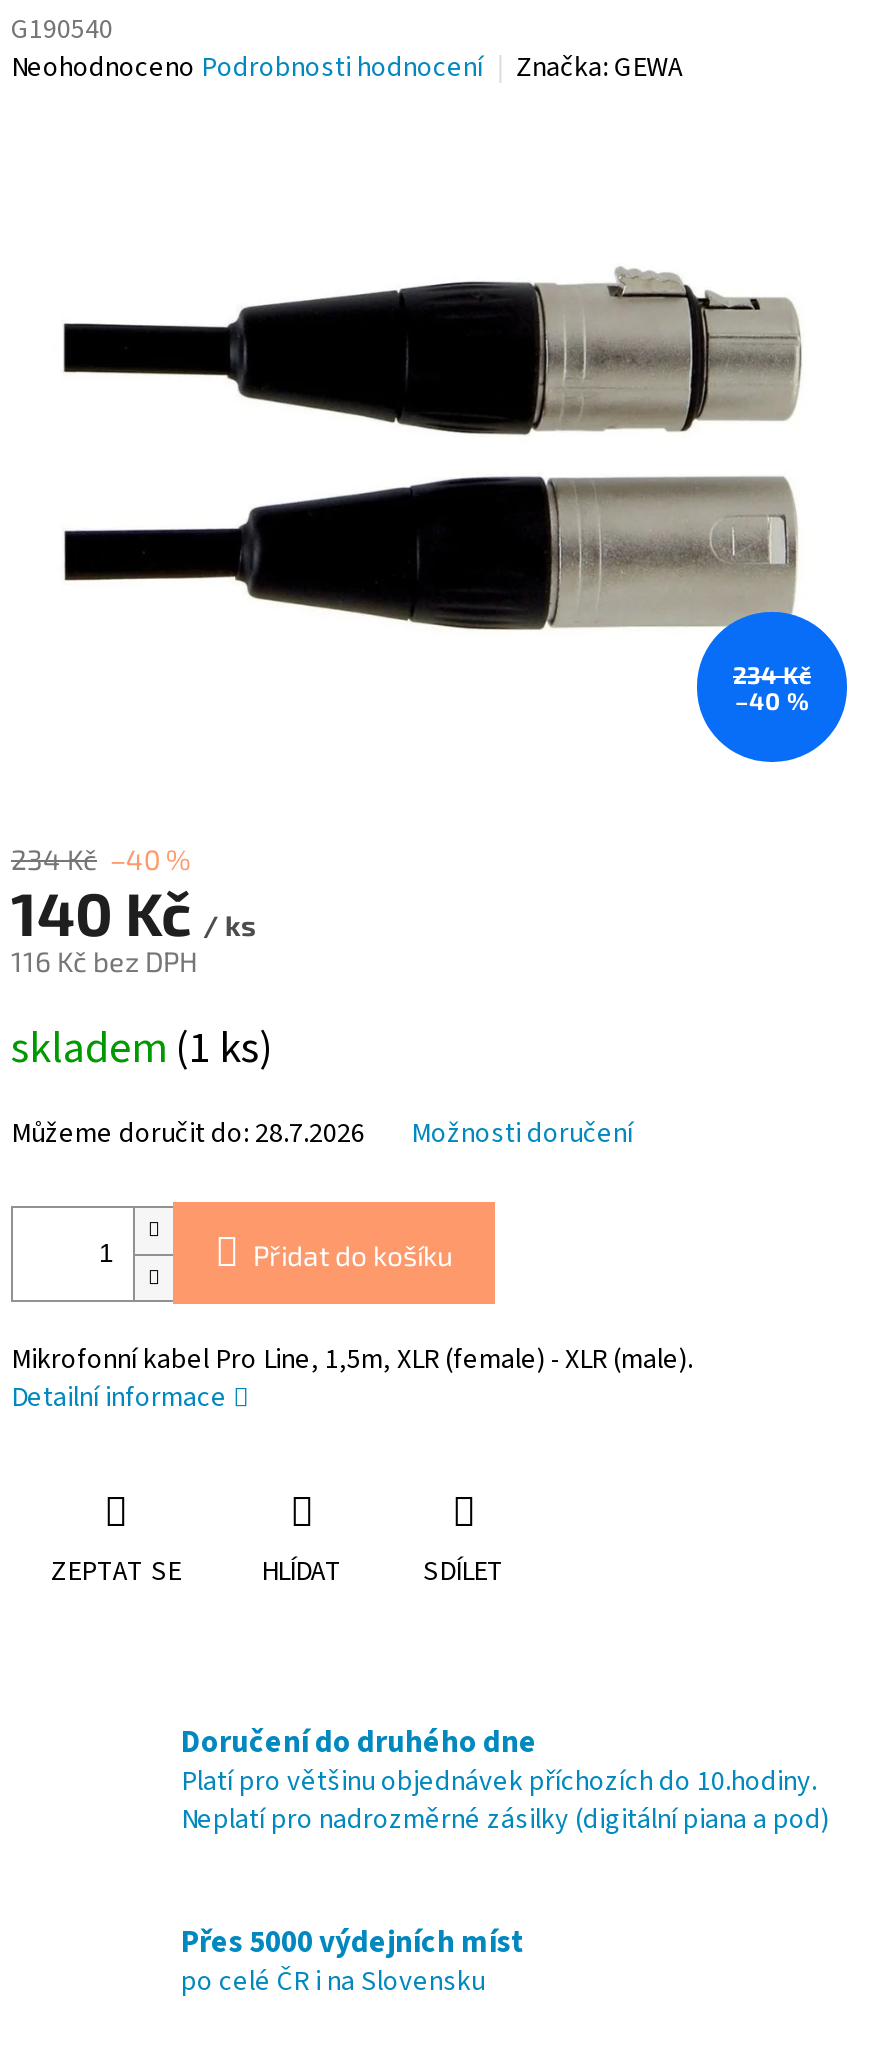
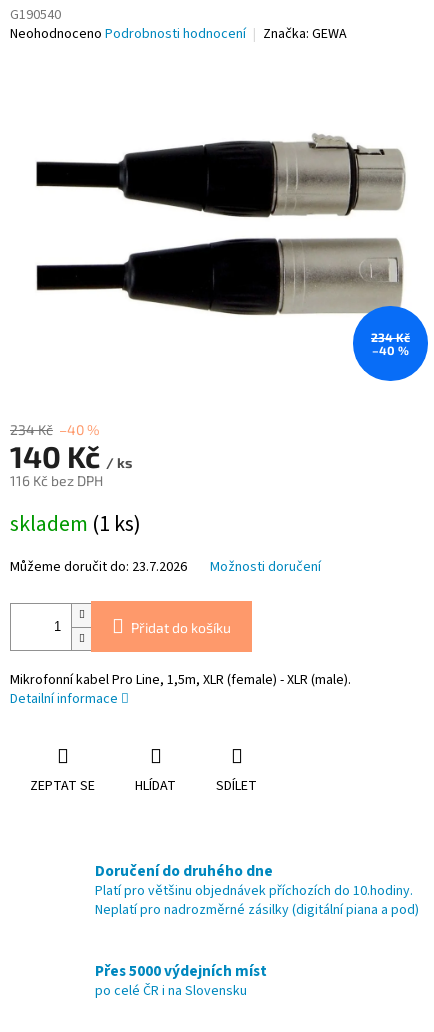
[11,1115,365,1155] Můžeme doručit do: 28.7.2026 -> [10,557,187,577] Můžeme doručit do: 23.7.2026

